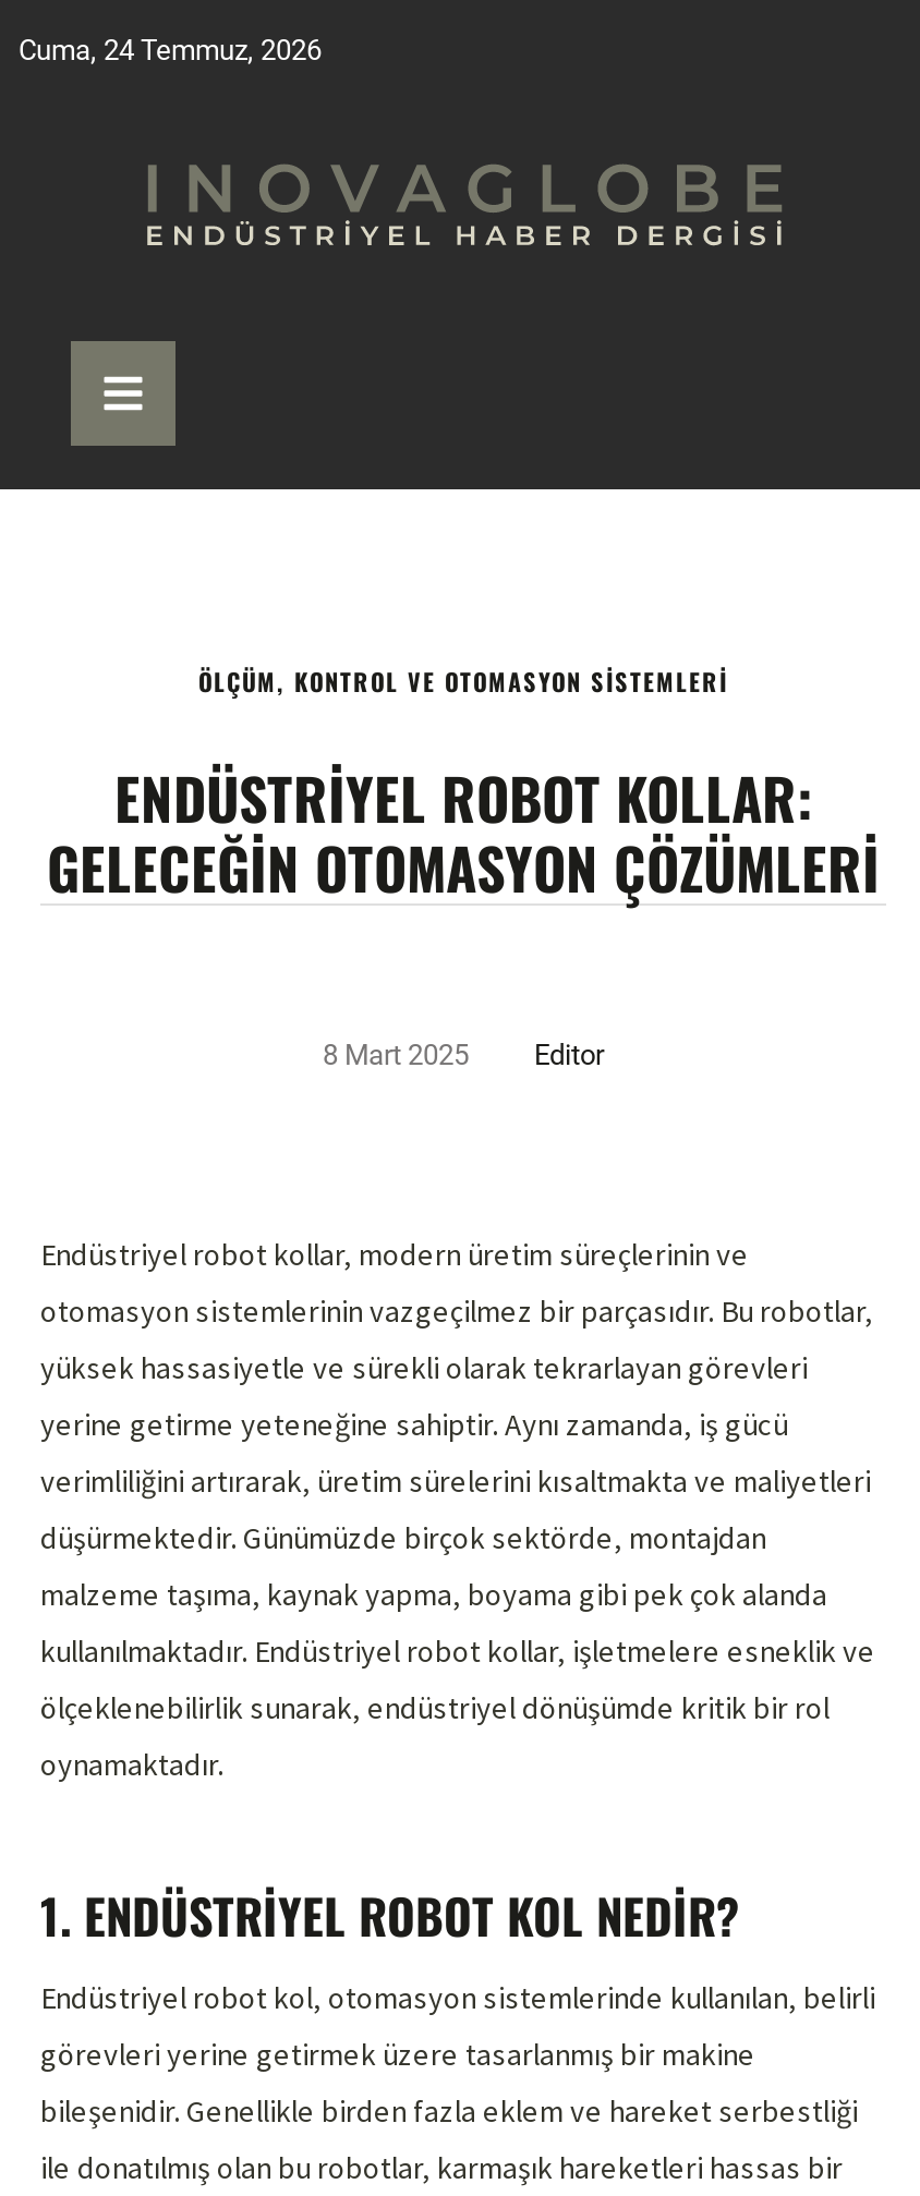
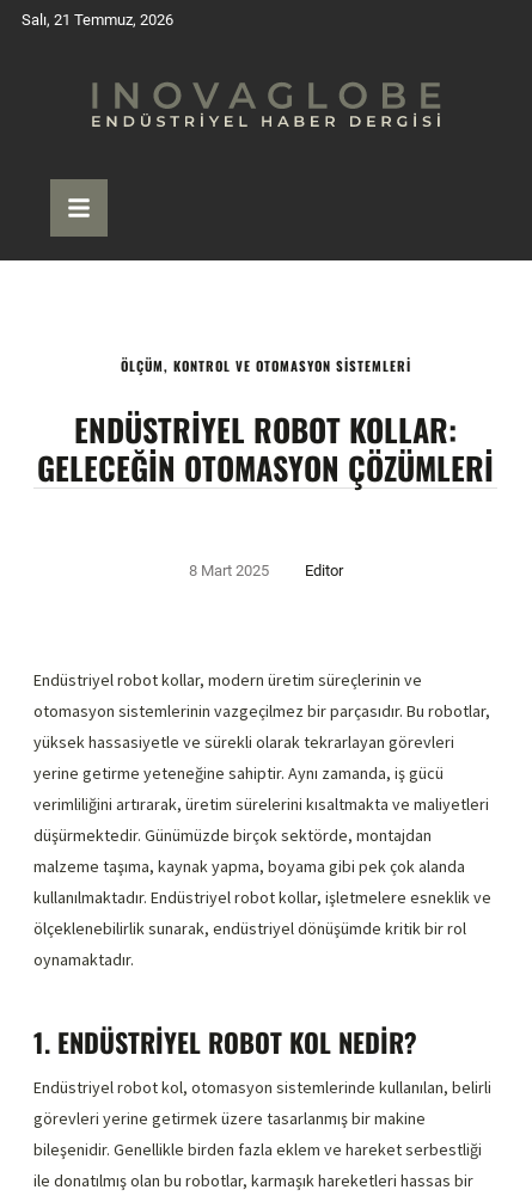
[19,34,322,66] Cuma, 24 Temmuz, 2026 -> [22,11,173,29] Salı, 21 Temmuz, 2026

